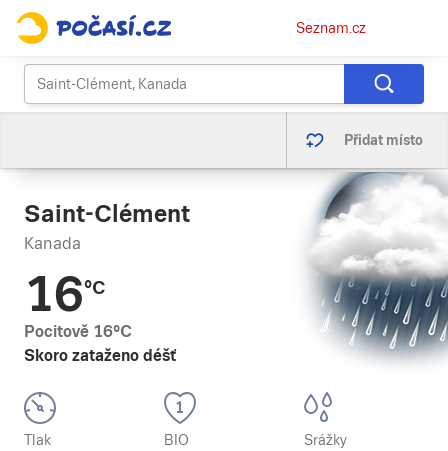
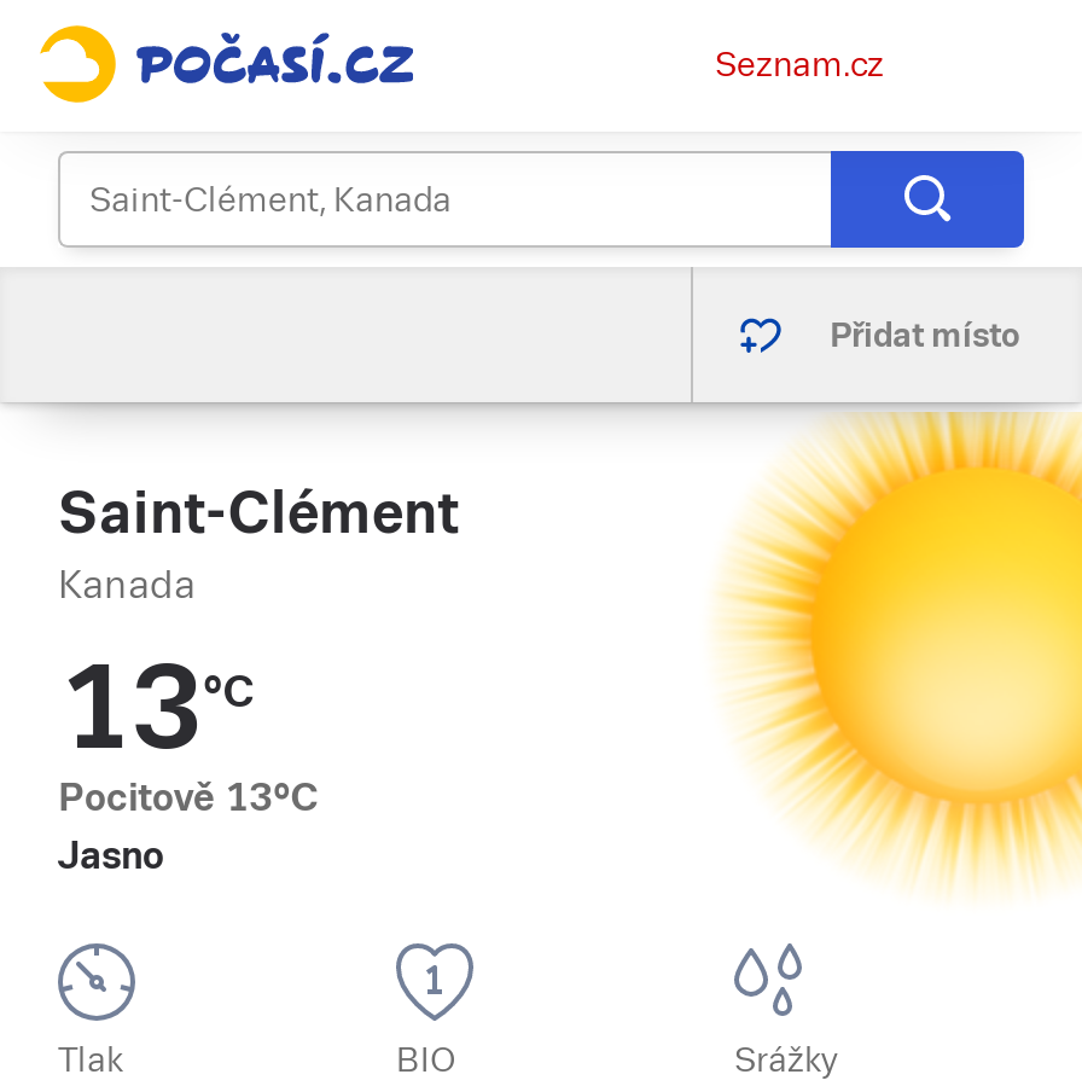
[299,171,445,368] [image] -> [720,412,1075,890] [image]
[24,267,176,365] 16°C | Pocitově 16°C | Skoro zataženo déšť -> [58,641,319,878] 13°C | Pocitově 13°C | Jasno

